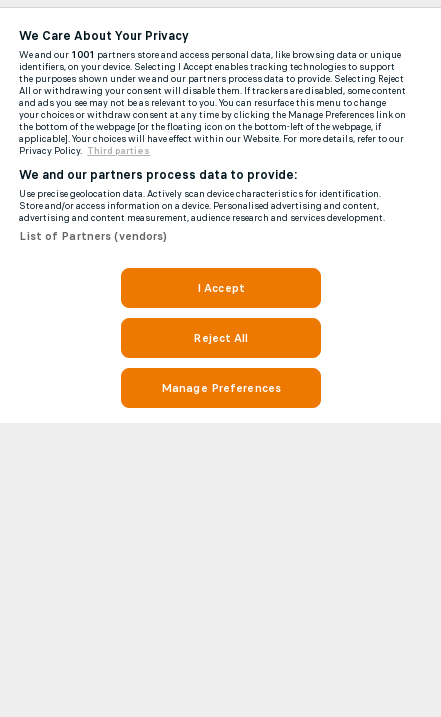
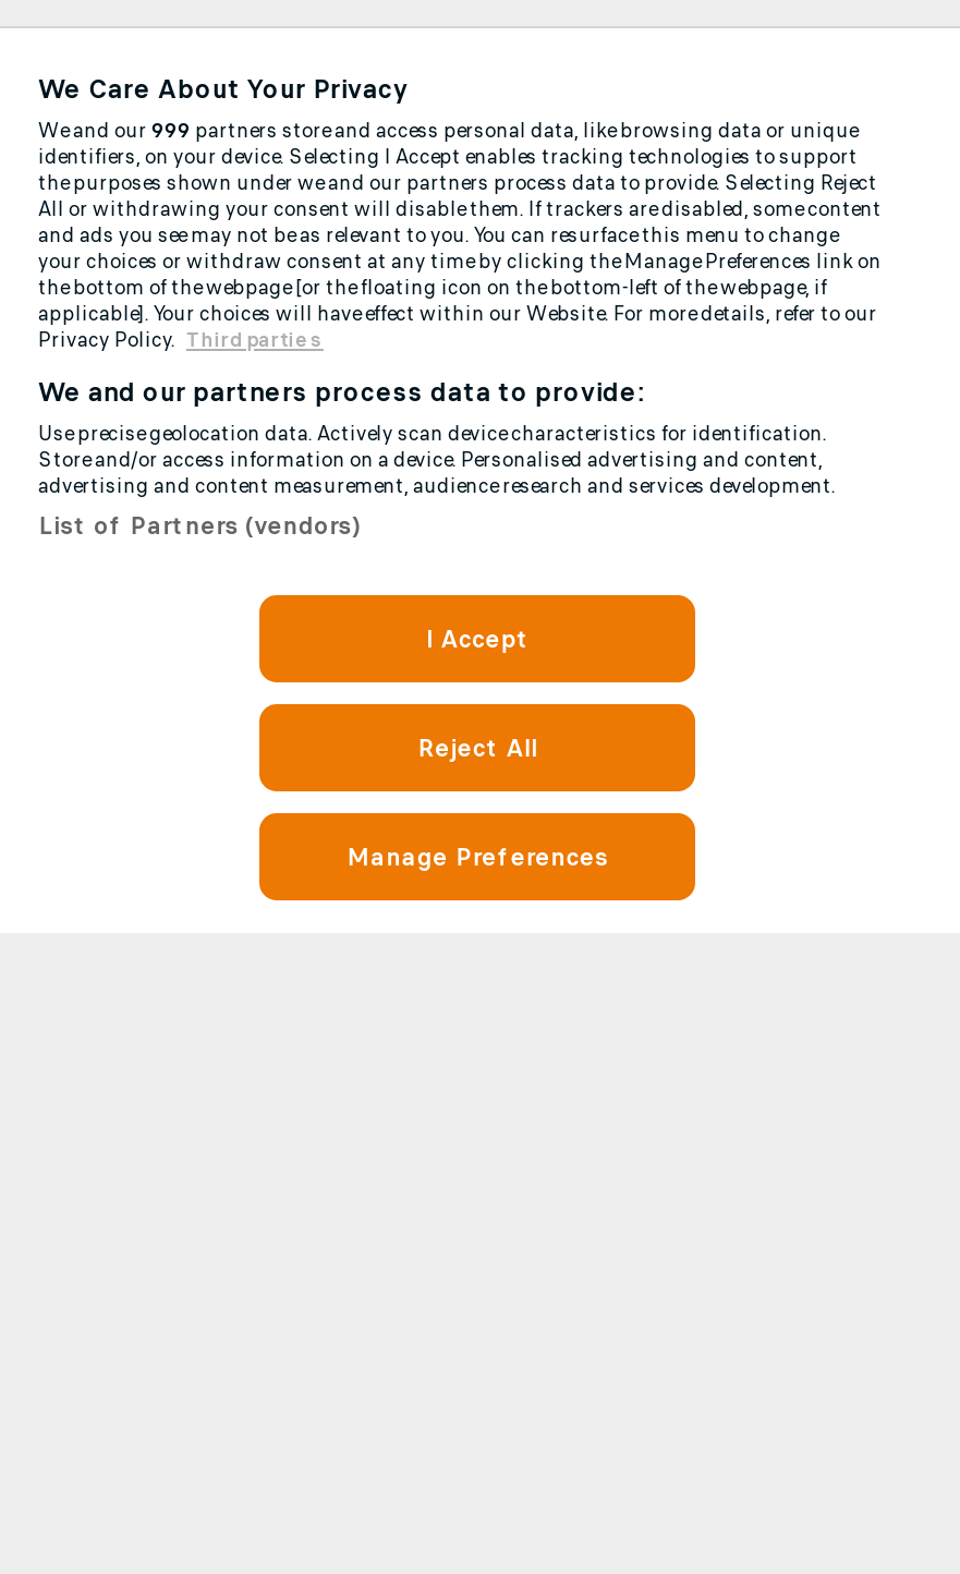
[19,49,401,61] We and our 1001 partners store and access personal data, like browsing data or unique -> [38,118,857,144] We and our 999 partners store and access personal data, like browsing data or unique

